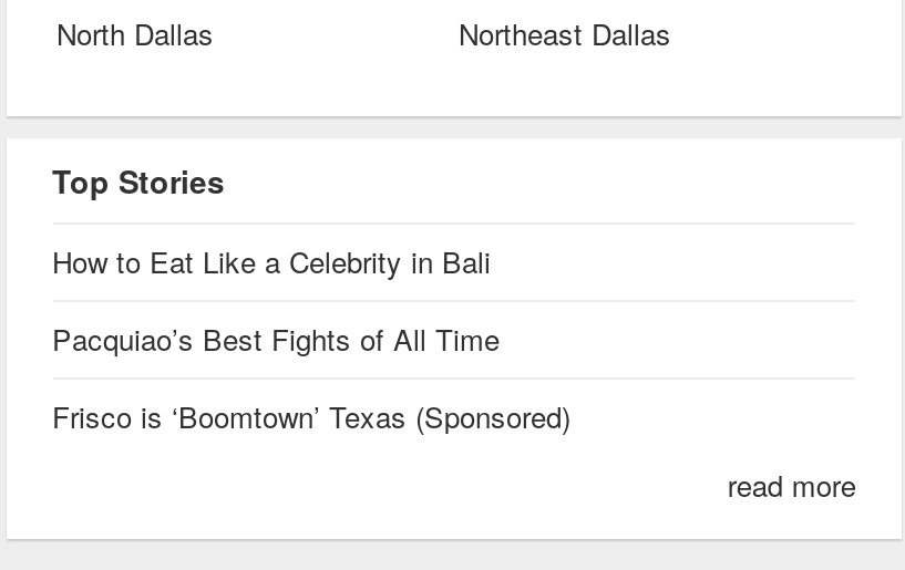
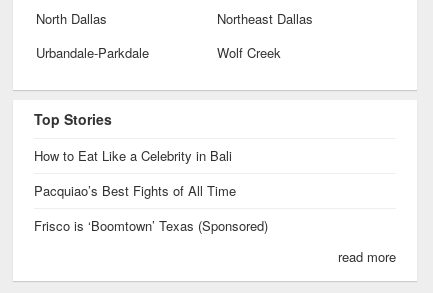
none -> [35,43,281,62] Urbandale-Parkdale | Wolf Creek

